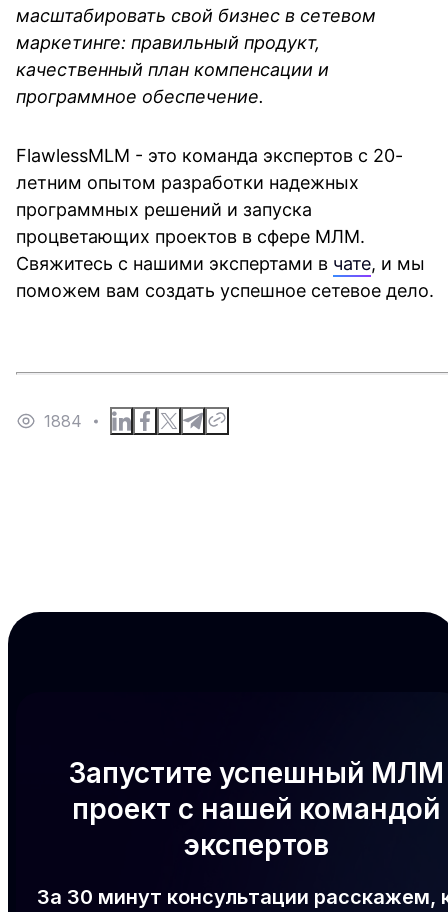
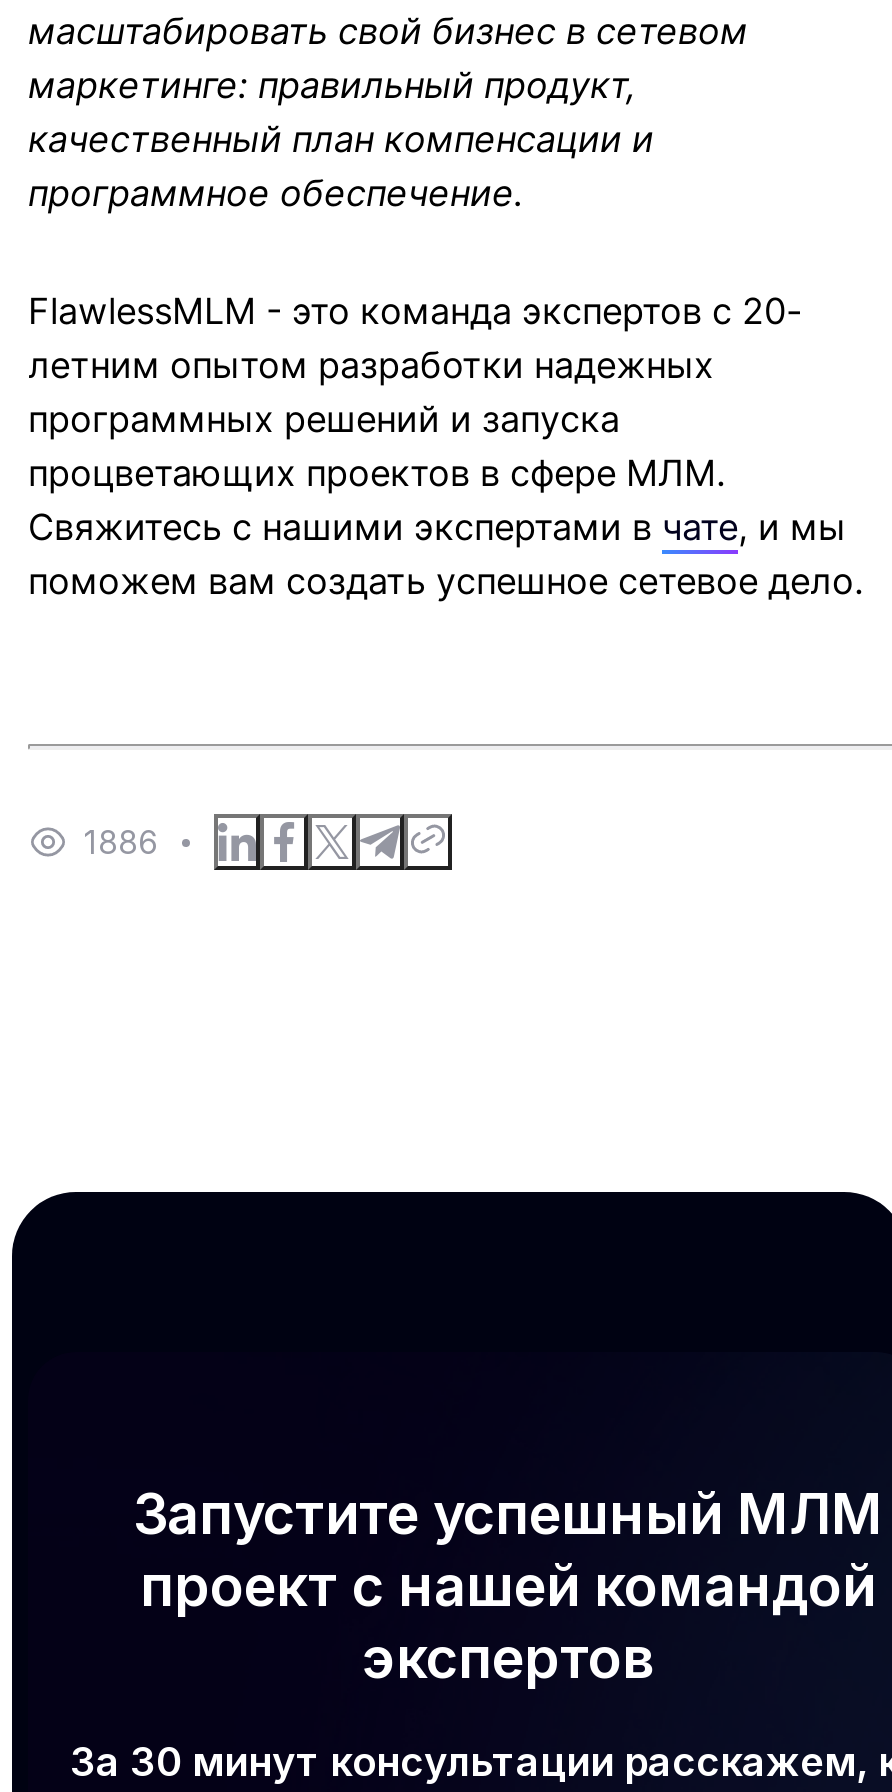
[44,411,82,431] 1884 -> [84,822,158,862] 1886

